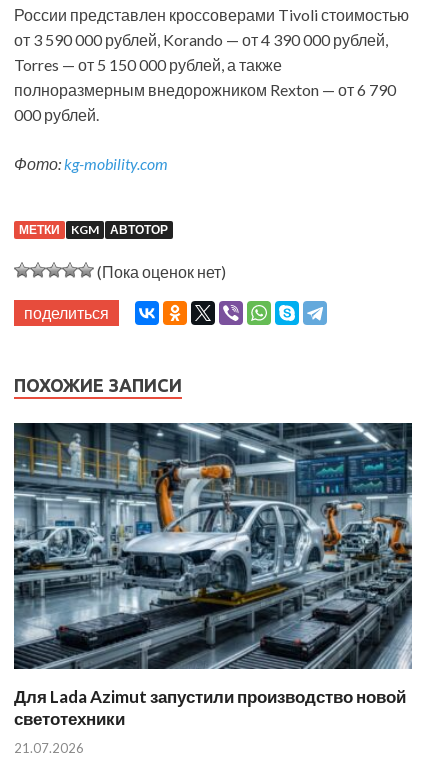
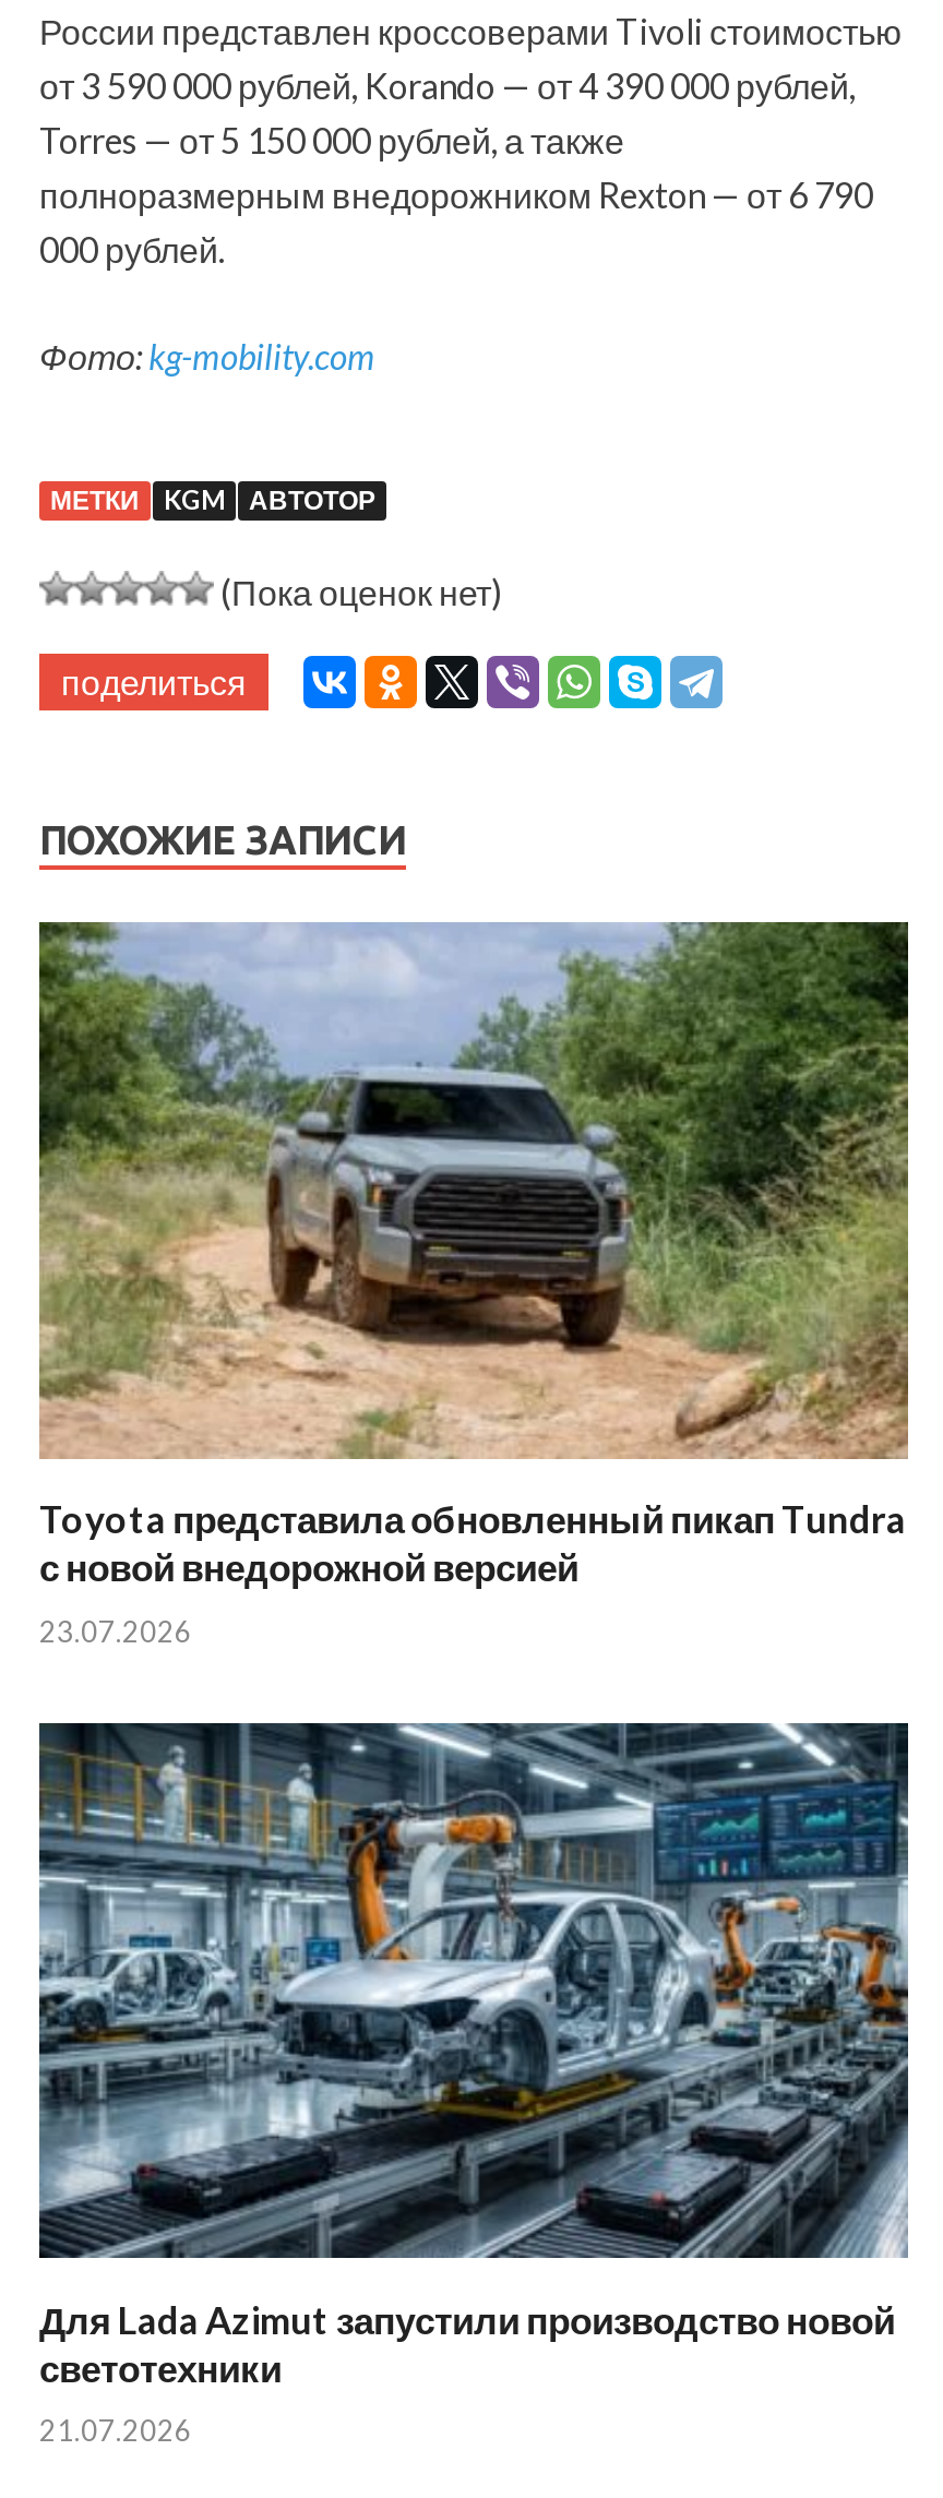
none -> [37,920,910,1648] [image] | Toyota представила обновленный пикап Tundra | с новой внедорожной версией | 23.07.2026

